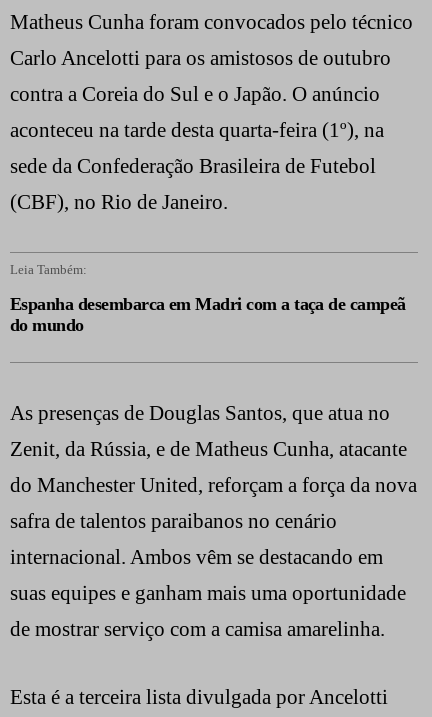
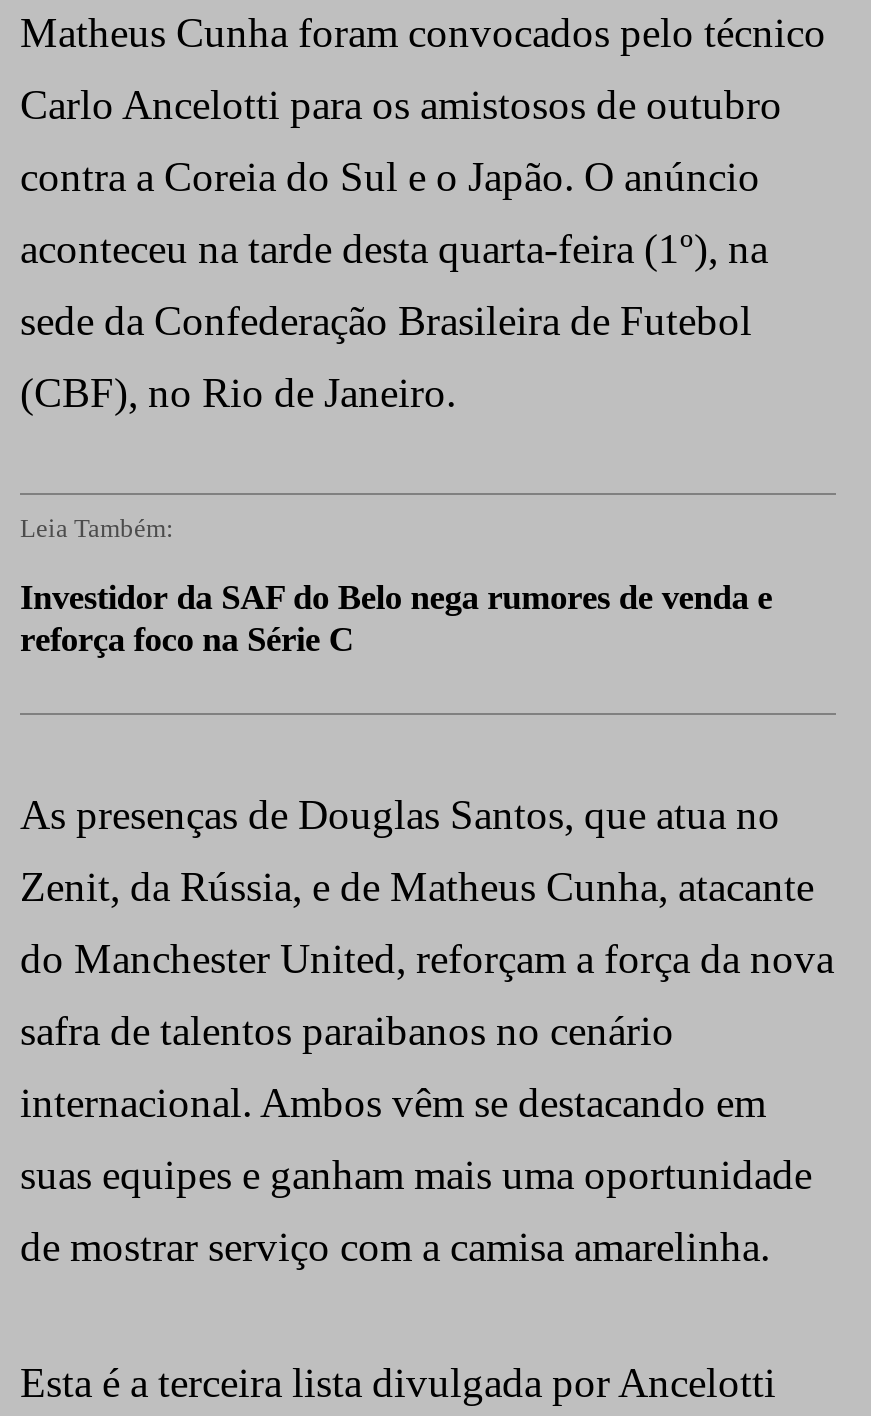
[10,294,406,335] Espanha desembarca em Madri com a taça de campeã | do mundo -> [20,577,772,659] Investidor da SAF do Belo nega rumores de venda e | reforça foco na Série C

